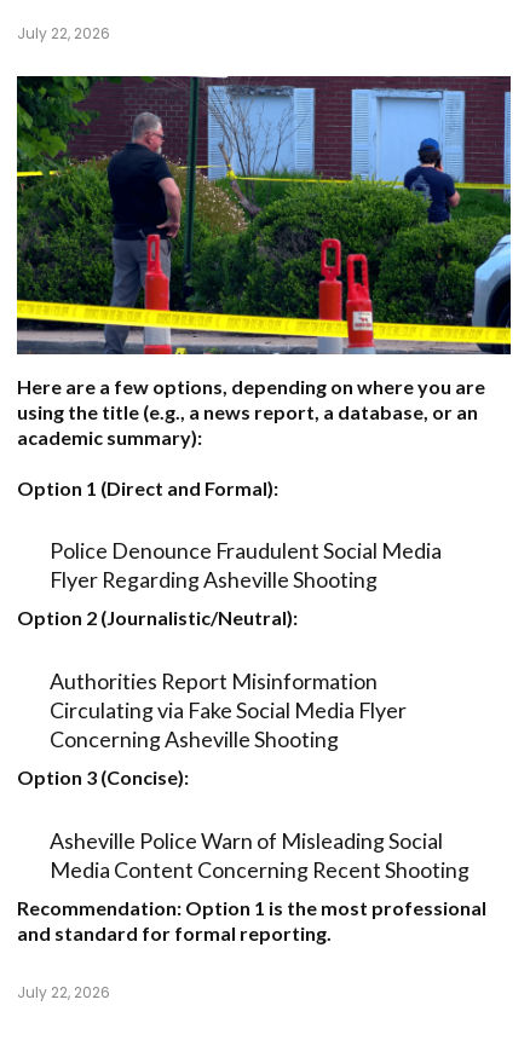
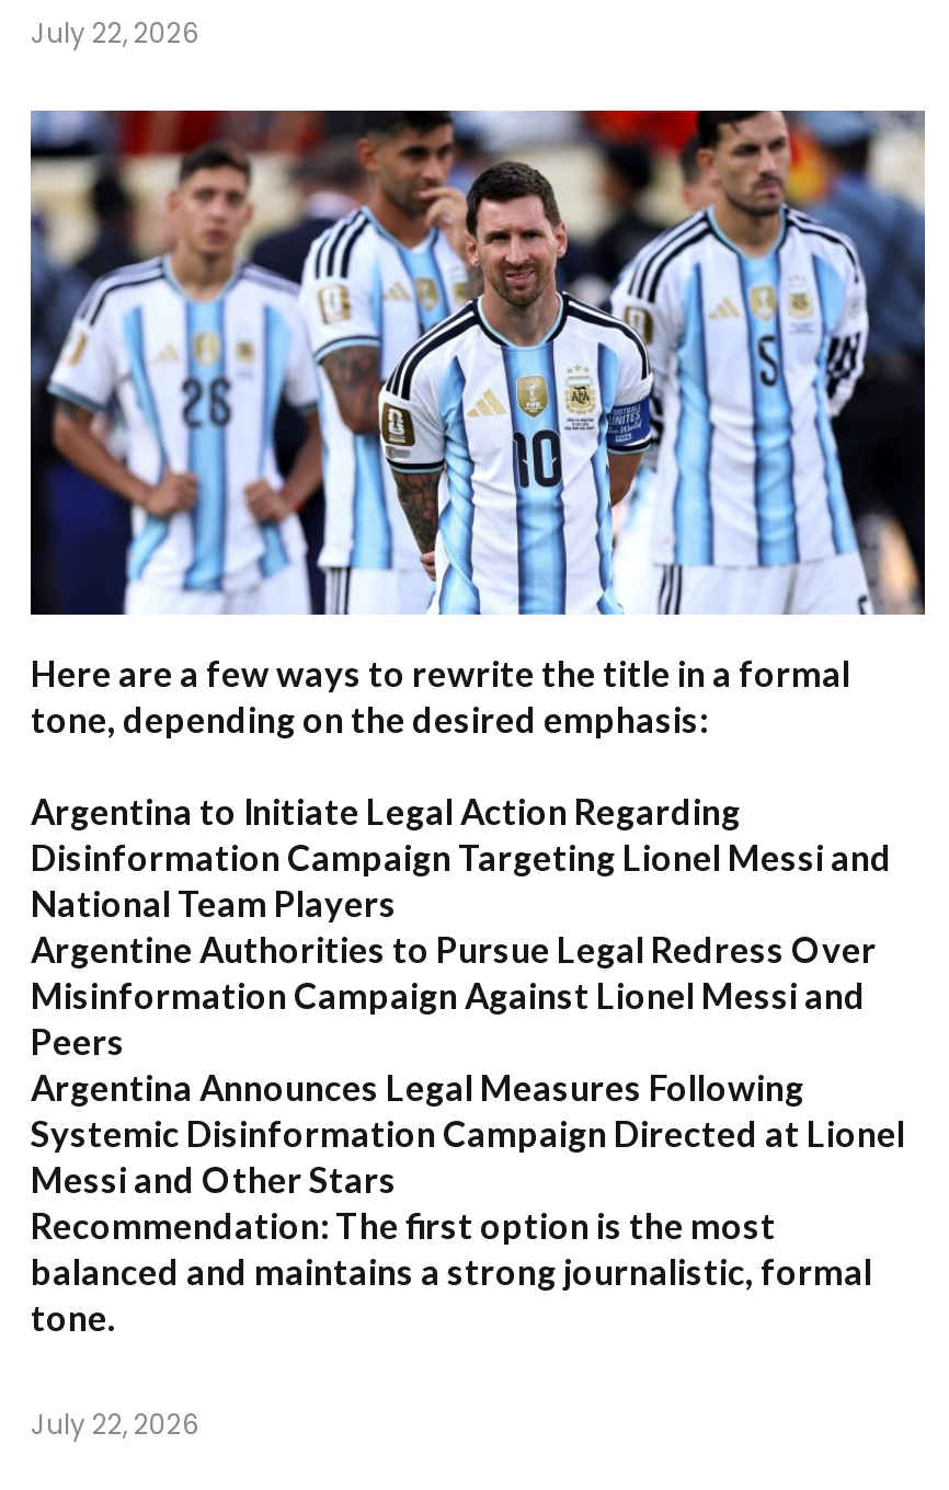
[16,75,512,945] [image] | Here are a few options, depending on where you are | using the title (e.g., a news report, a database, or an | academic summary): | Option 1 (Direct and Formal): | Police Denounce Fraudulent Social Media | Flyer Regarding Asheville Shooting | Option 2 (Journalistic/Neutral): | Authorities Report Misinformation | Circulating via Fake Social Media Flyer | Concerning Asheville Shooting | Option 3 (Concise): | Asheville Police Warn of Misleading Social | Media Content Concerning Recent Shooting | Recommendation: Option 1 is the most professional | and standard for formal reporting. -> [28,108,927,1337] [image] | Here are a few ways to rewrite the title in a formal | tone, depending on the desired emphasis: | Argentina to Initiate Legal Action Regarding | Disinformation Campaign Targeting Lionel Messi and | National Team Players | Argentine Authorities to Pursue Legal Redress Over | Misinformation Campaign Against Lionel Messi and | Peers | Argentina Announces Legal Measures Following | Systemic Disinformation Campaign Directed at Lionel | Messi and Other Stars | Recommendation: The first option is the most | balanced and maintains a strong journalistic, formal | tone.

